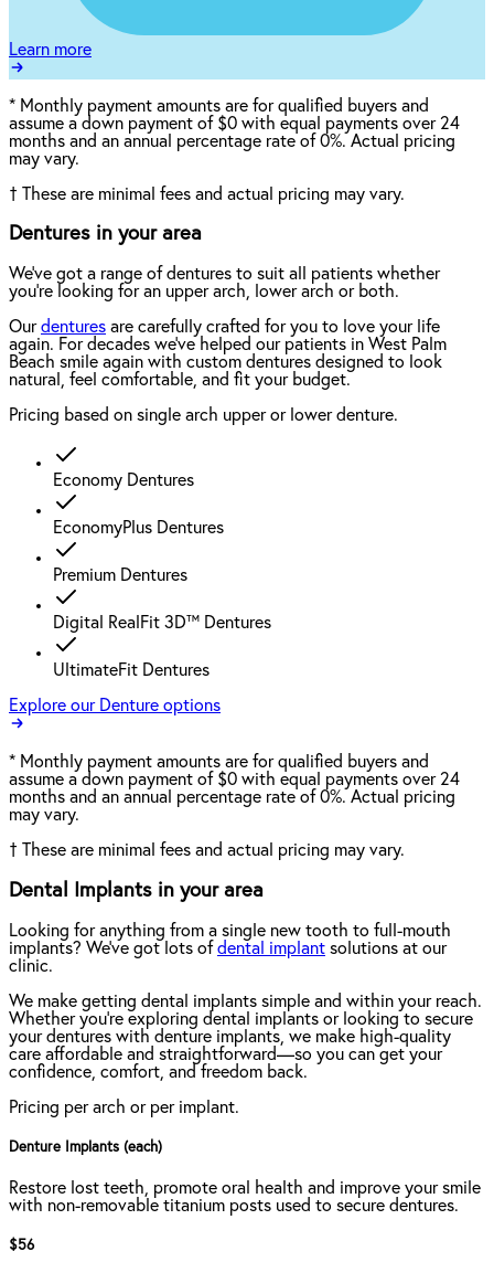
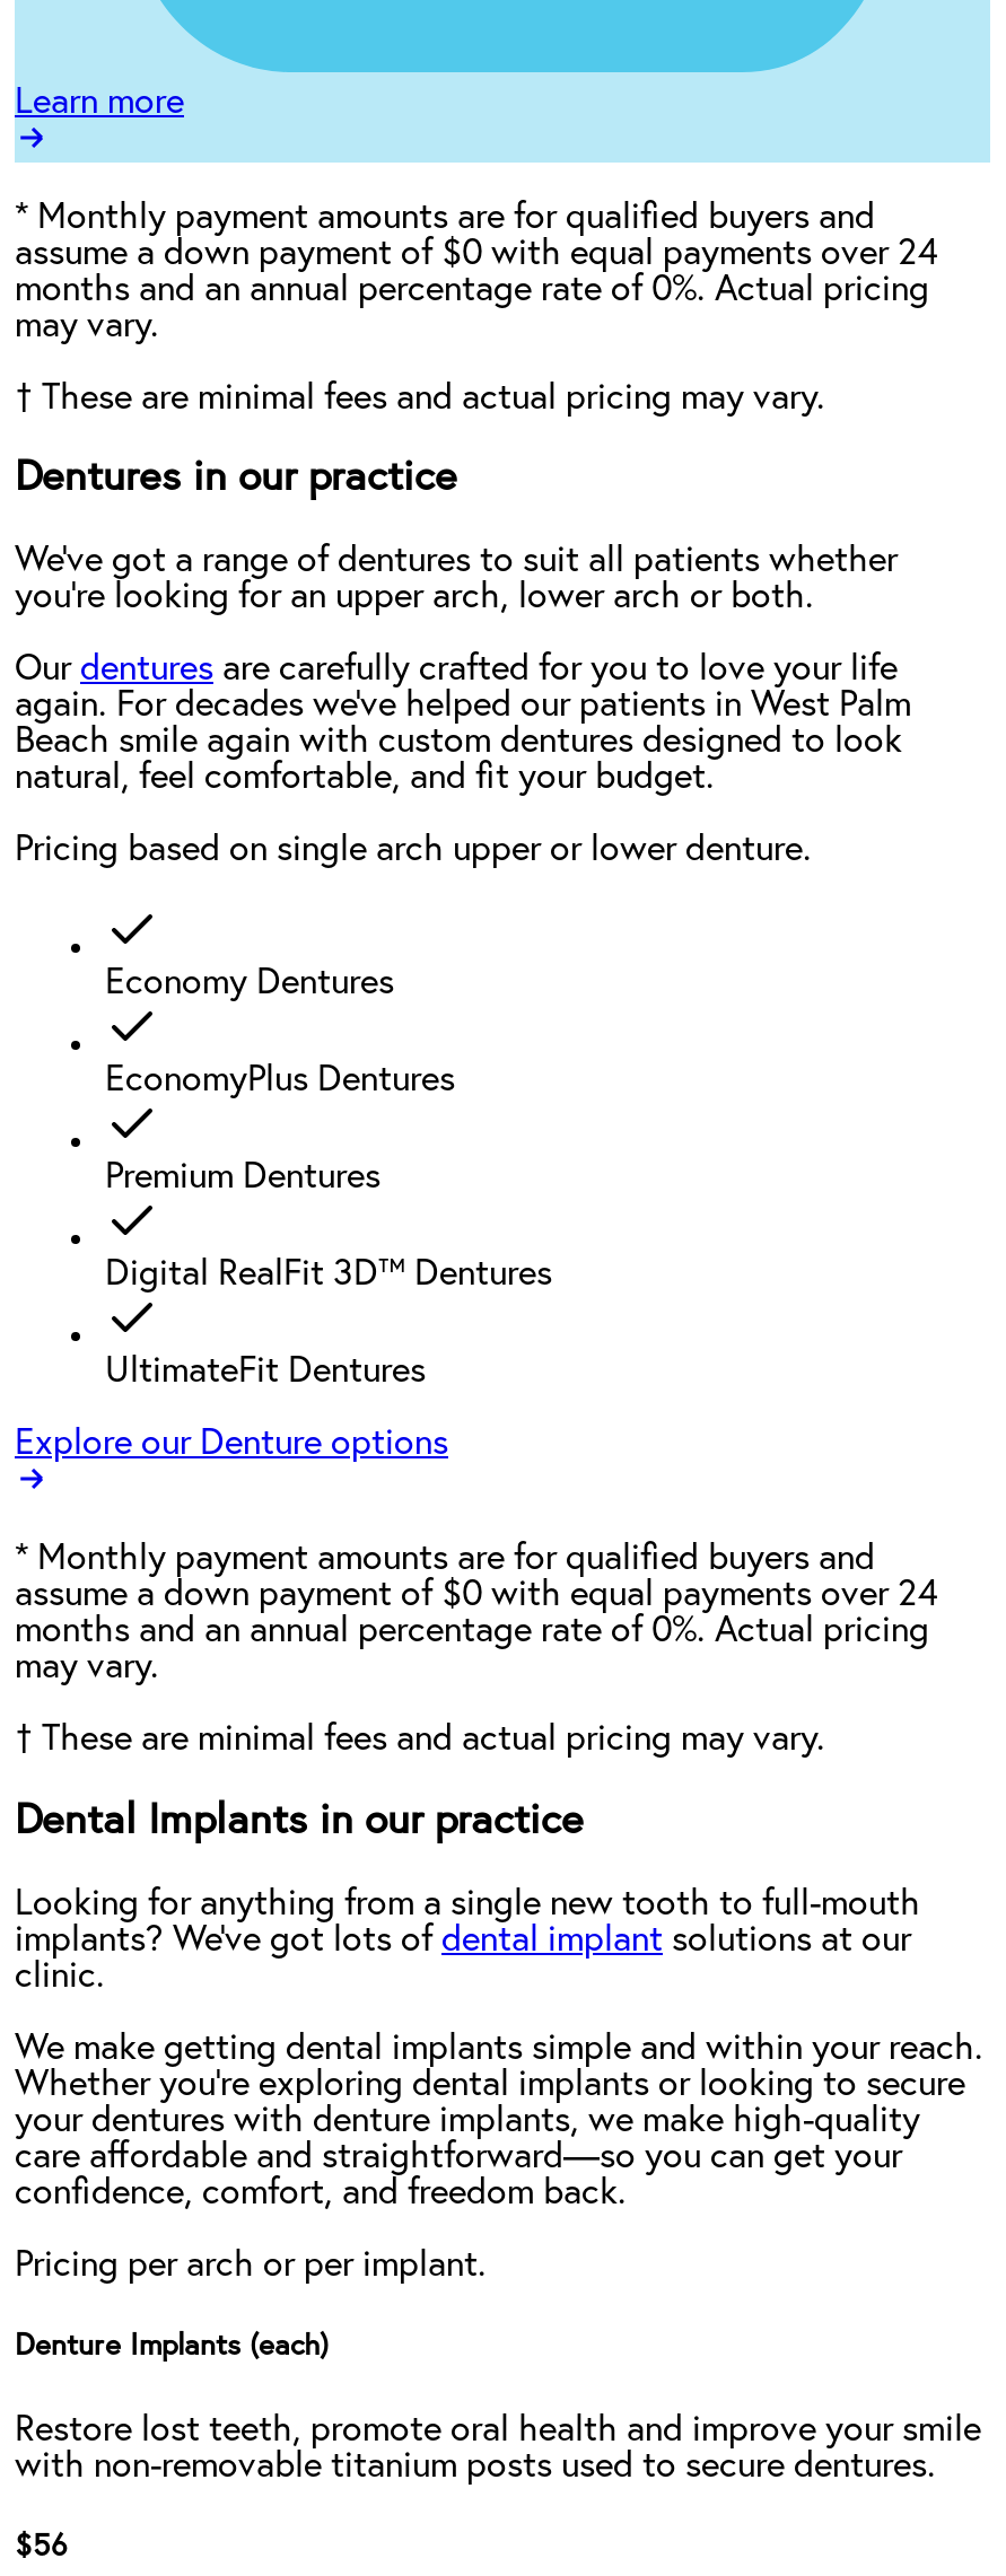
[9,223,202,244] Dentures in your area -> [15,457,457,500] Dentures in our practice
[9,880,264,901] Dental Implants in your area -> [15,1799,584,1842] Dental Implants in our practice

